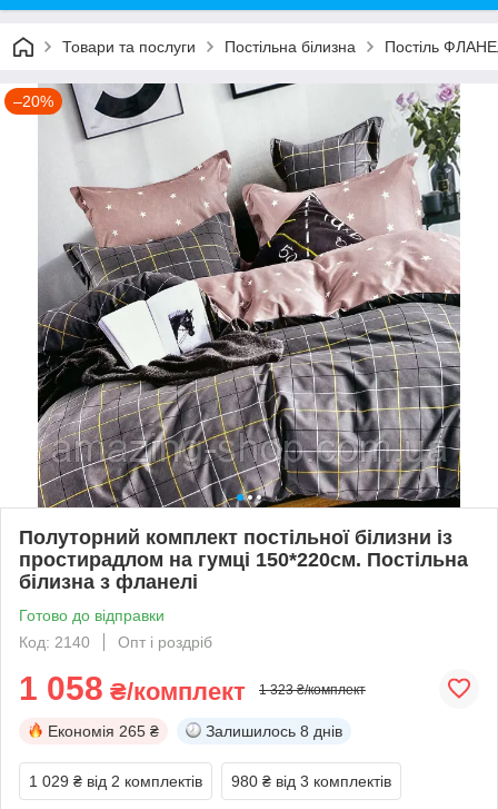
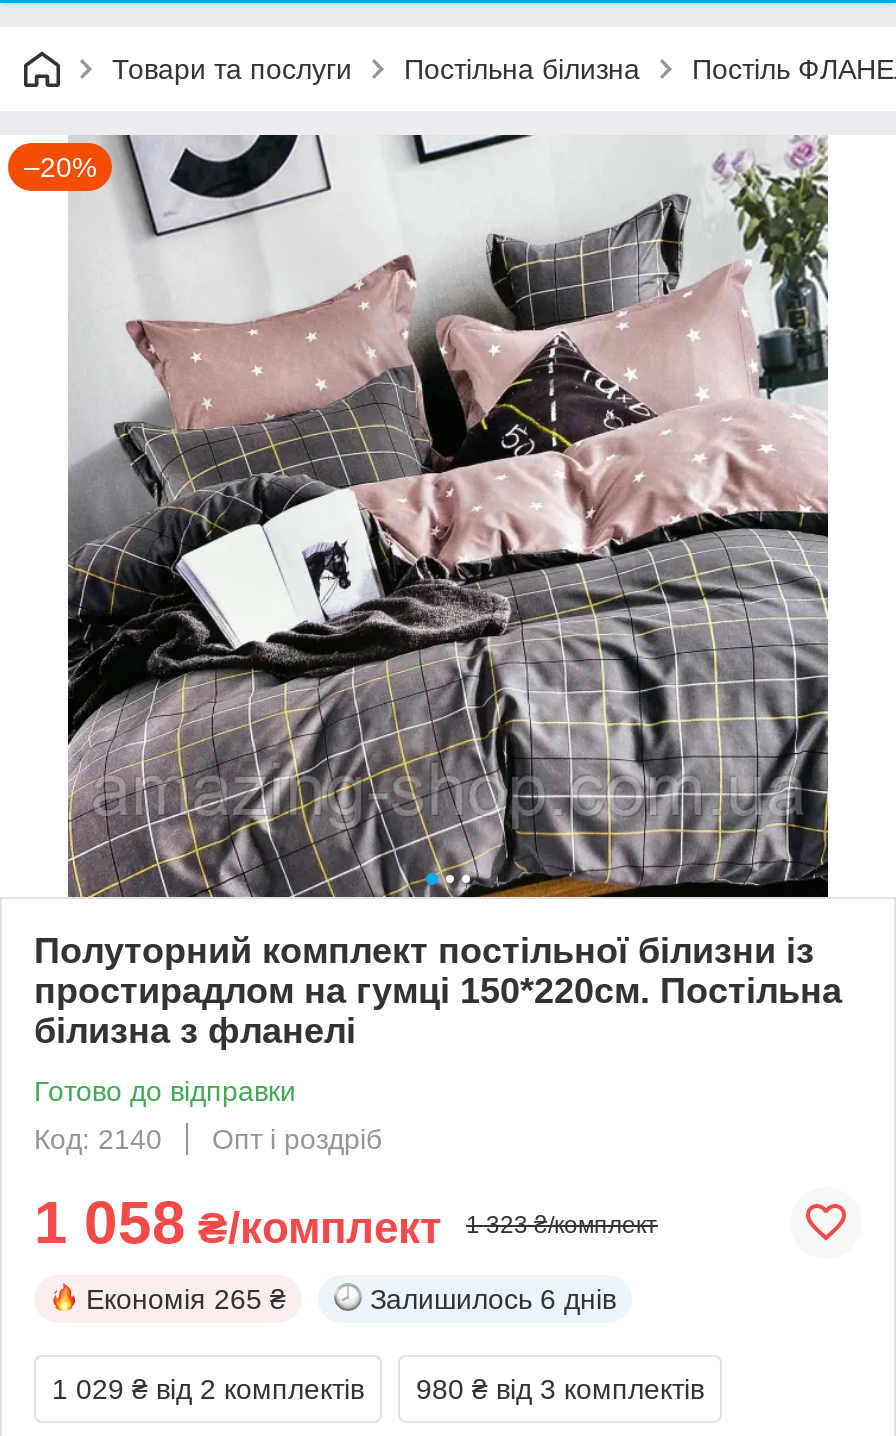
[206,722,342,740] Залишилось 8 днів -> [370,1283,616,1315] Залишилось 6 днів

